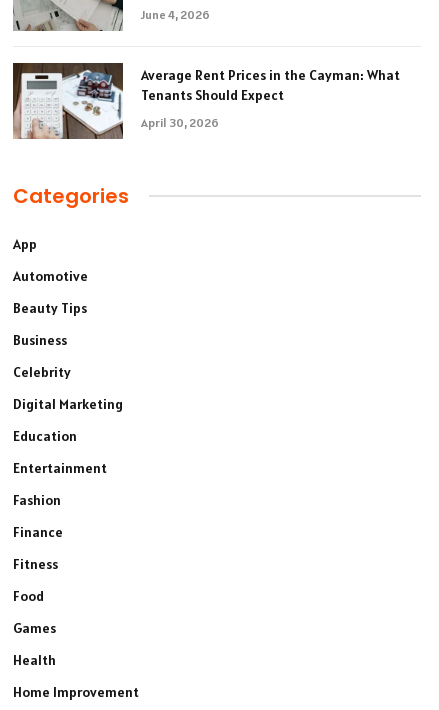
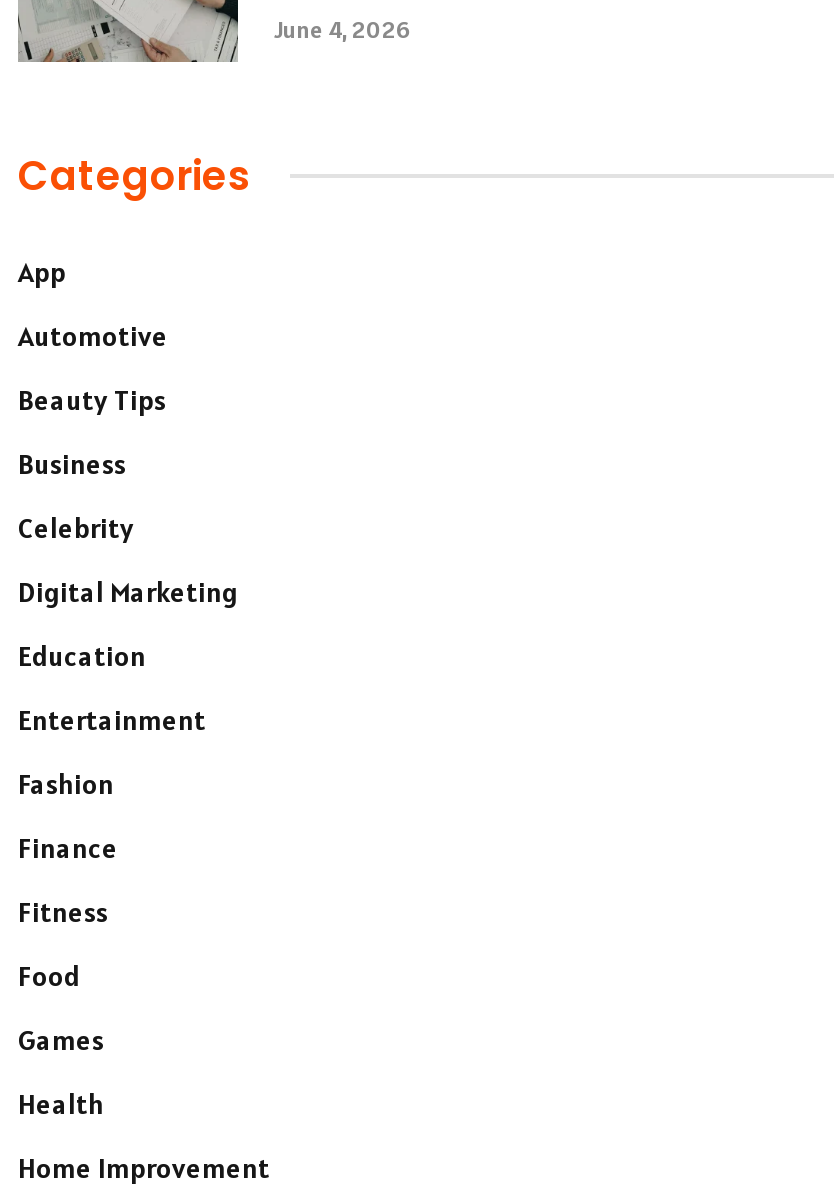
[13,62,400,140] [image] | Average Rent Prices in the Cayman: What | Tenants Should Expect | April 30, 2026 -> none

